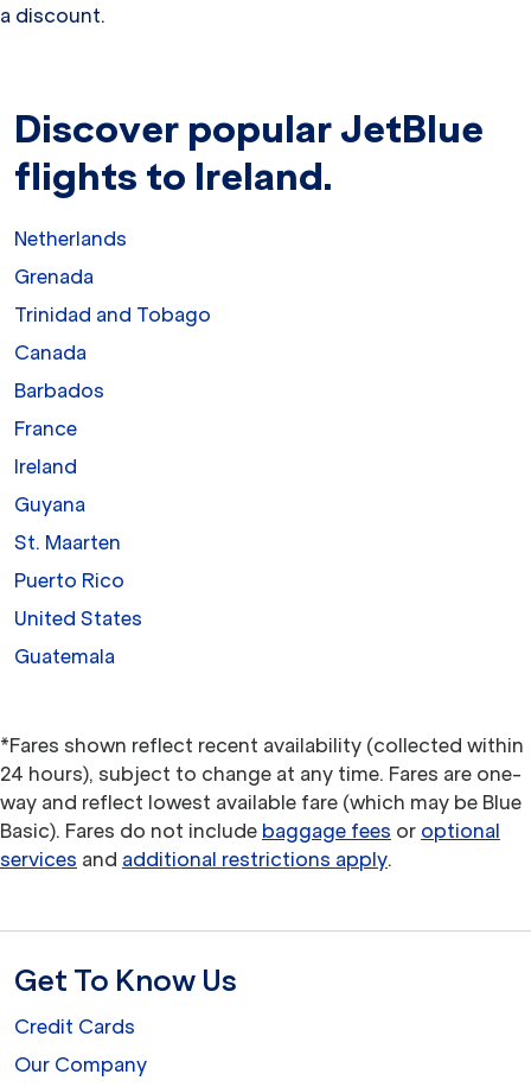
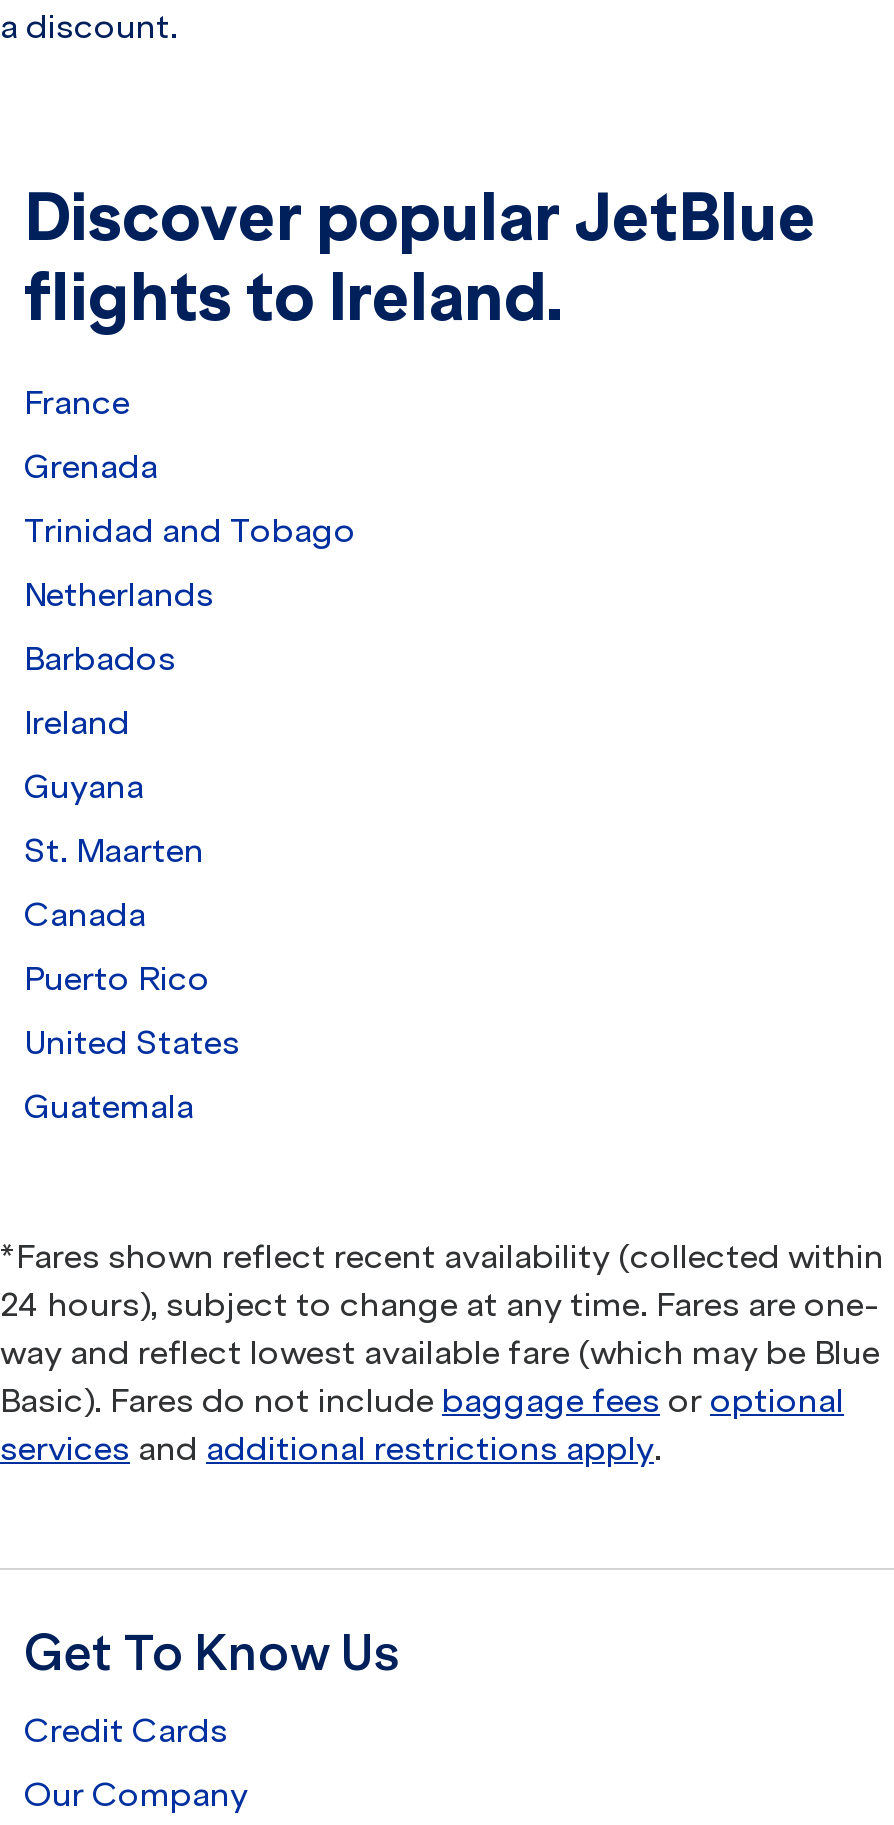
moved [14,227,127,250] -> [24,574,214,614]: Netherlands
moved [14,341,87,364] -> [24,894,146,934]: Canada
moved [14,417,77,440] -> [24,382,130,422]: France
moved [14,454,121,554] -> [24,702,204,870]: Ireland | Guyana | St. Maarten

